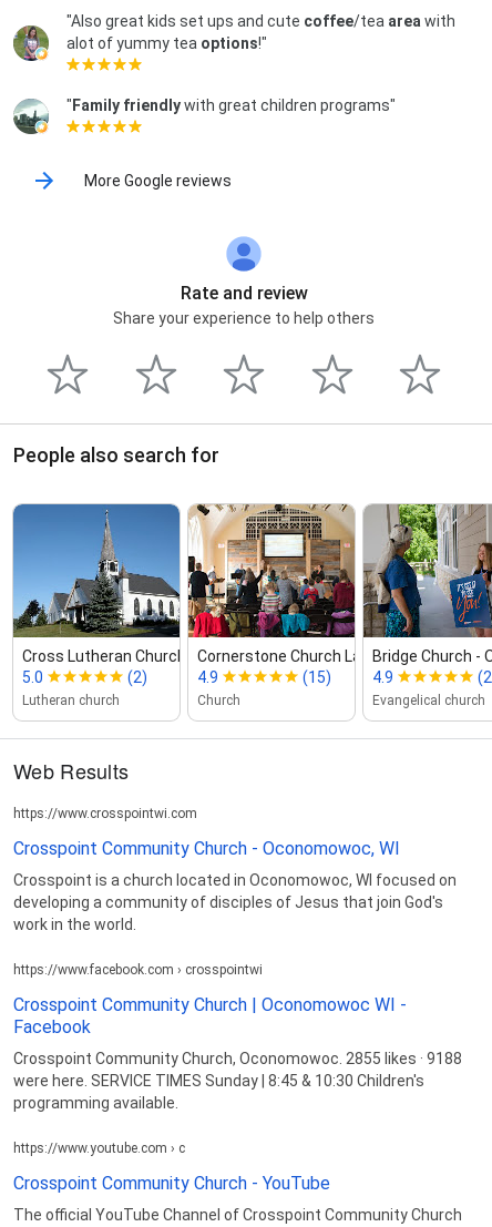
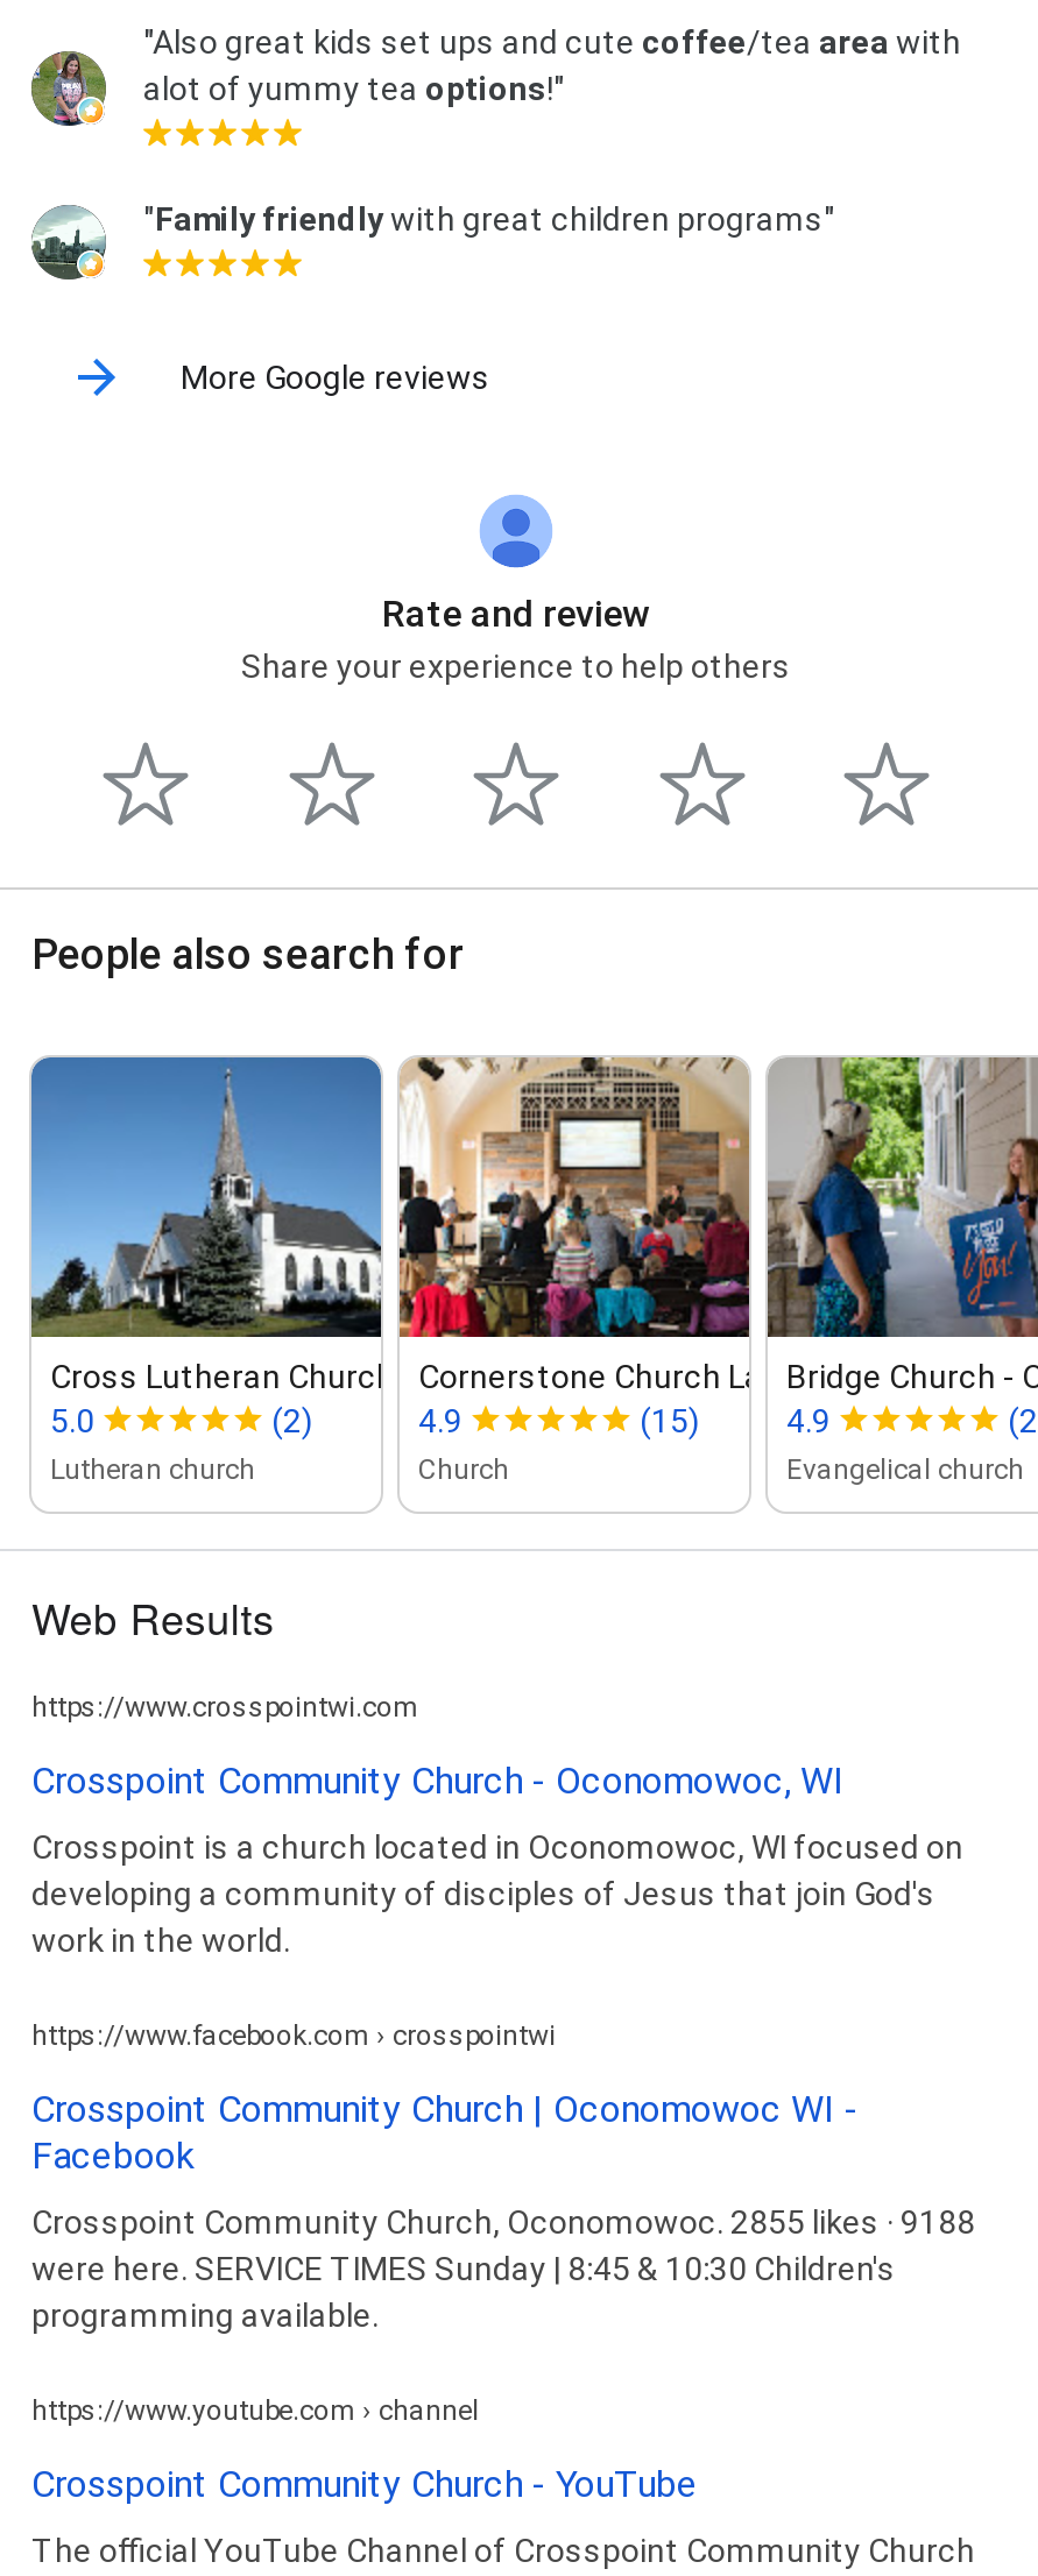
[13,1140,185,1156] https://www.youtube.com › c -> [31,2394,479,2426] https://www.youtube.com › channel

